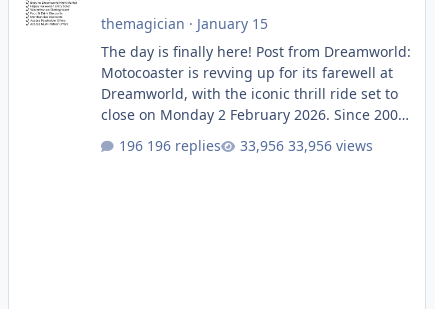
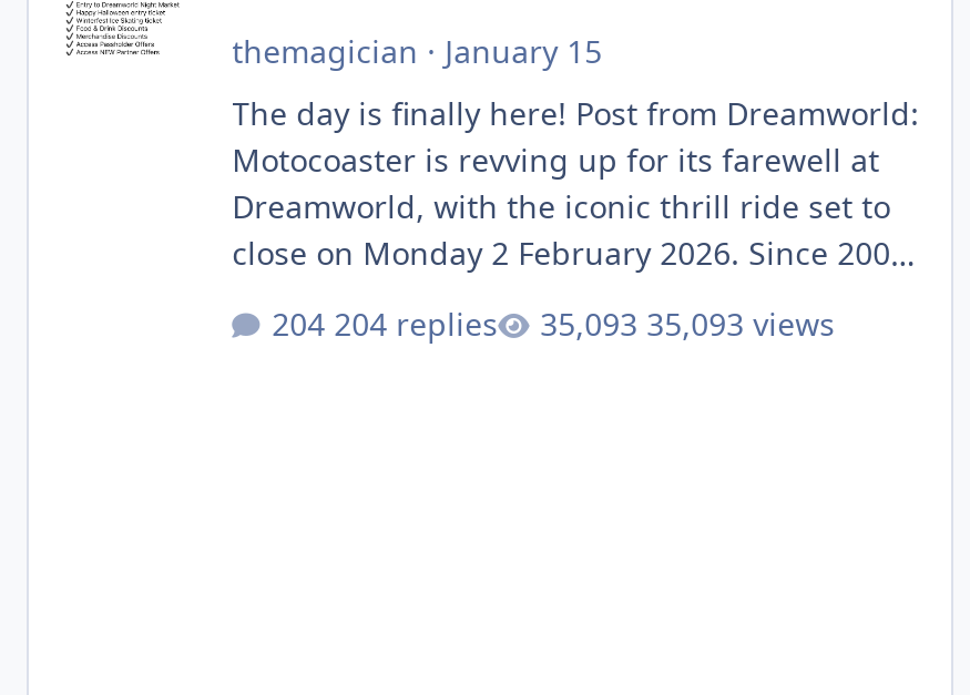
[147,136,221,155] 196 replies -> [334,302,498,345] 204 replies
[288,136,373,155] 33,956 views -> [647,302,835,345] 35,093 views

